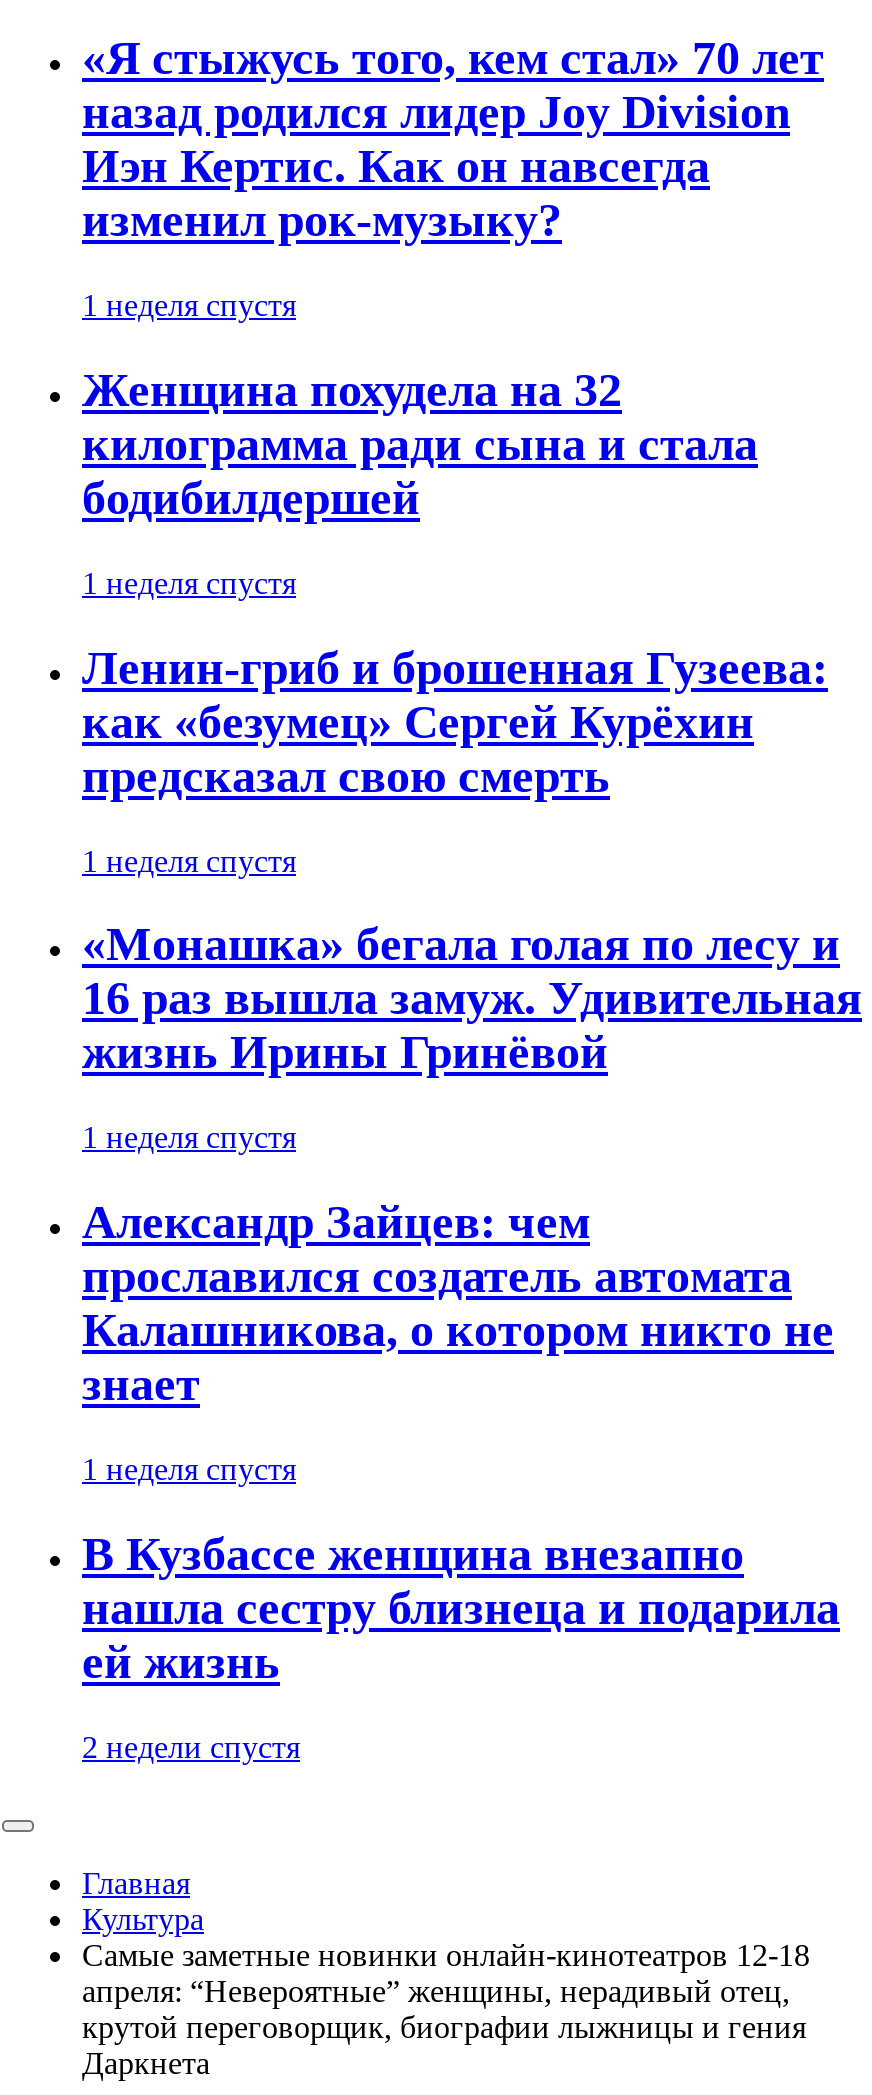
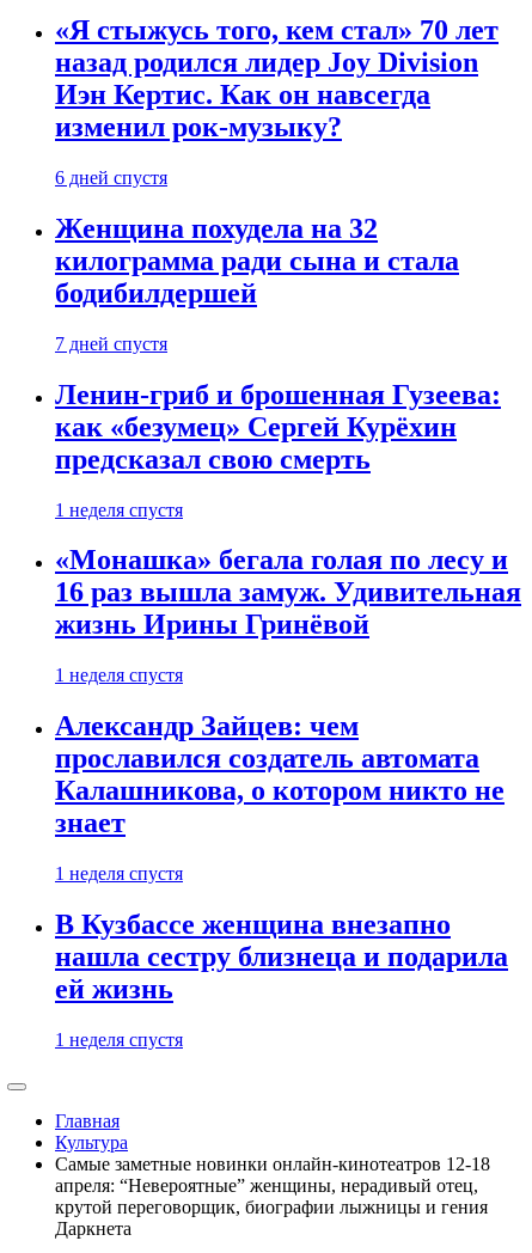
[82,288,296,322] 1 неделя спустя -> [55,167,167,188] 6 дней спустя
[82,566,296,600] 1 неделя спустя -> [55,333,167,354] 7 дней спустя
[82,1730,300,1764] 2 недели спустя -> [55,1029,183,1050] 1 неделя спустя

